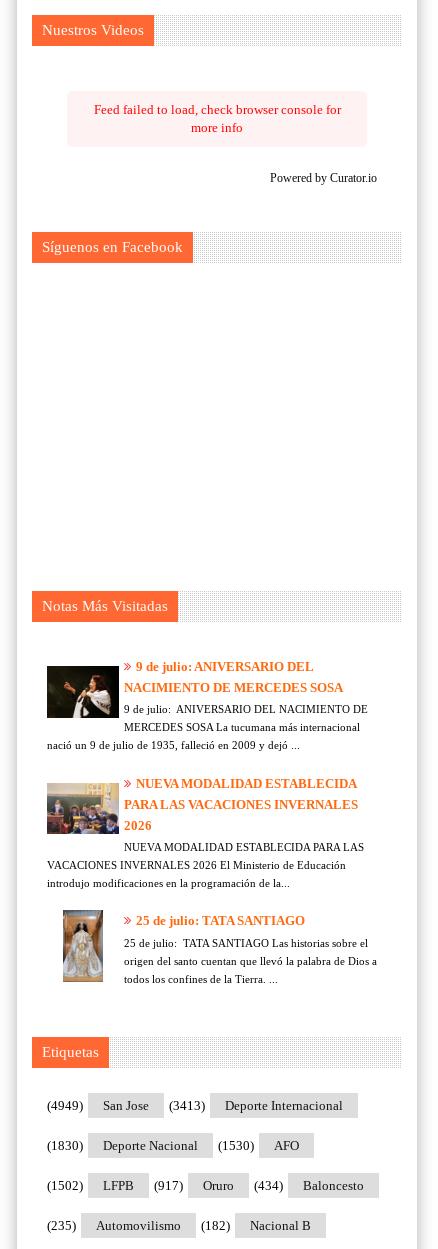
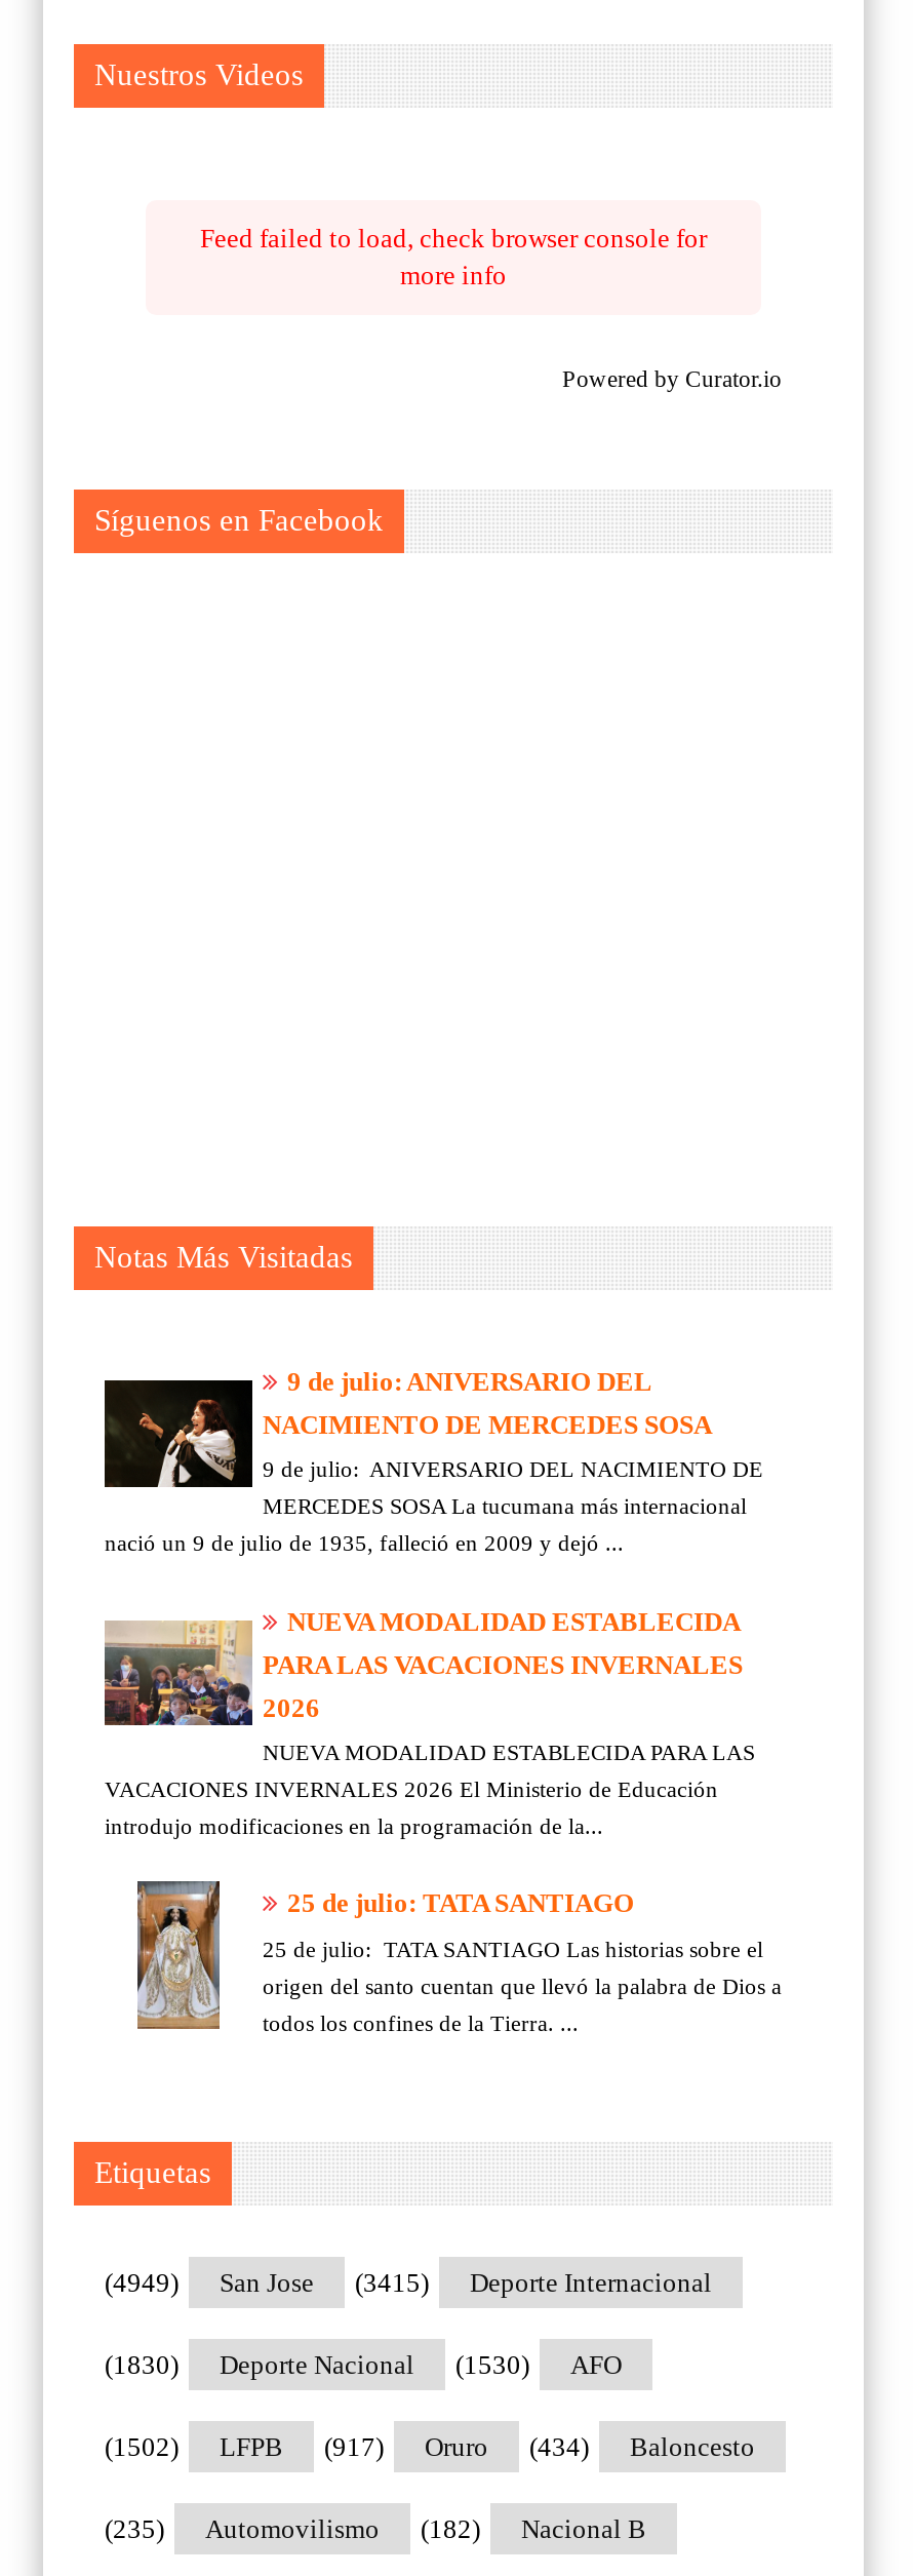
[47,1098,343,1113] (4949) San Jose (3413) Deporte Internacional -> [105,2267,712,2298] (4949) San Jose (3415) Deporte Internacional

